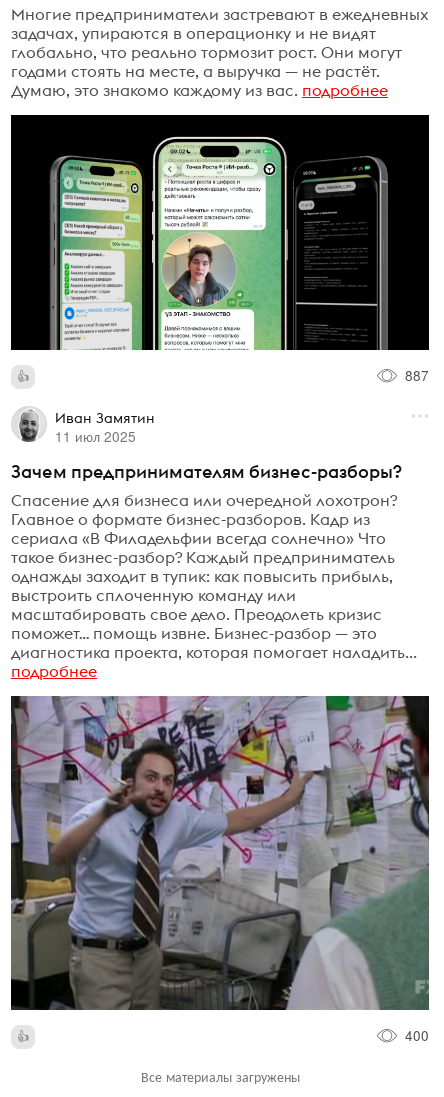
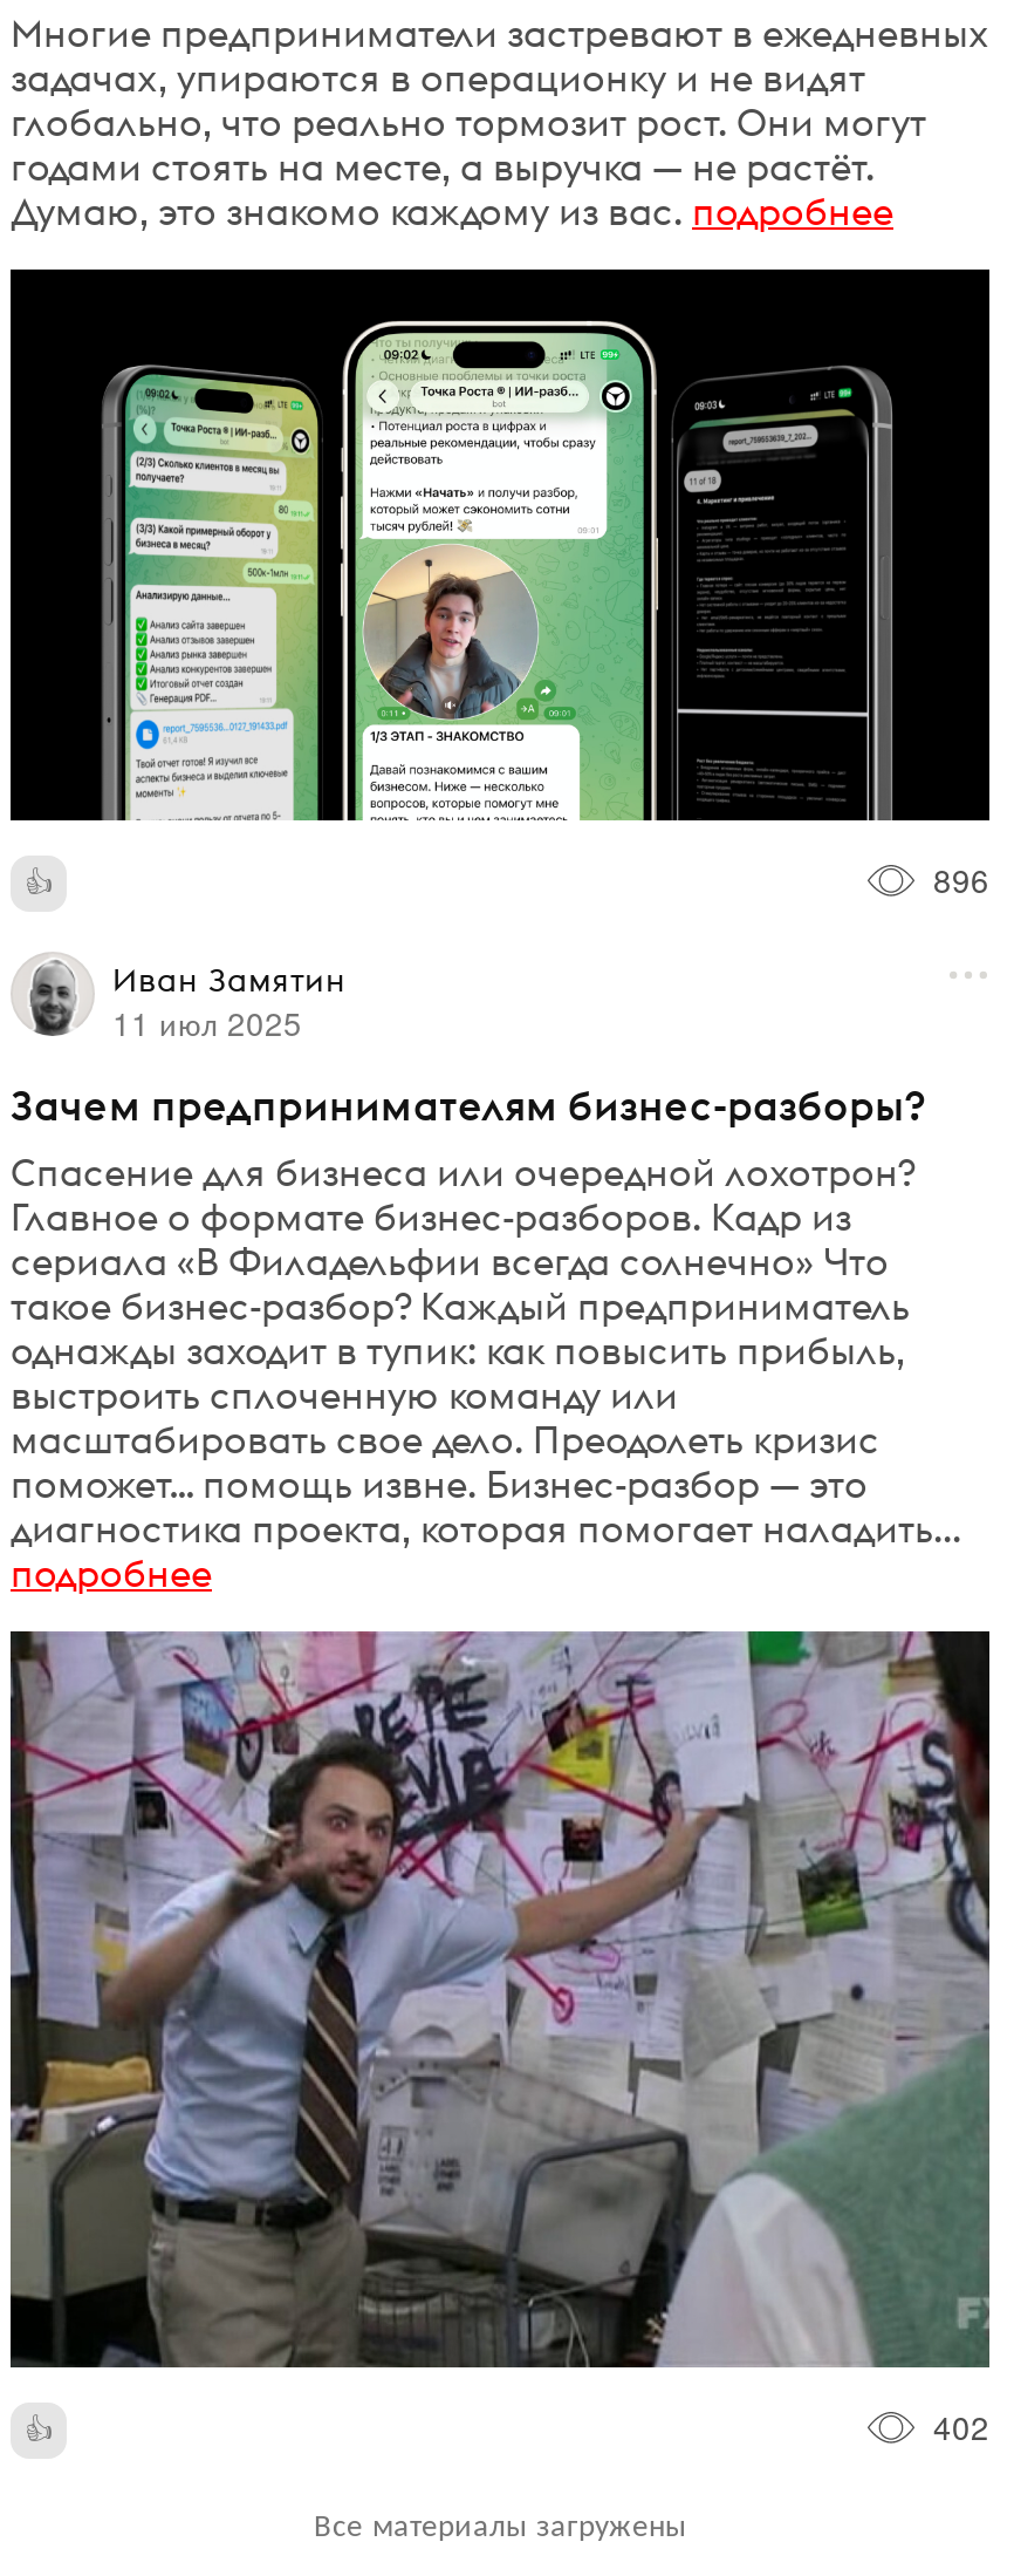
[401,365,429,385] 887 -> [924,855,989,901] 896
[401,1025,429,1045] 400 -> [924,2402,989,2448] 402

